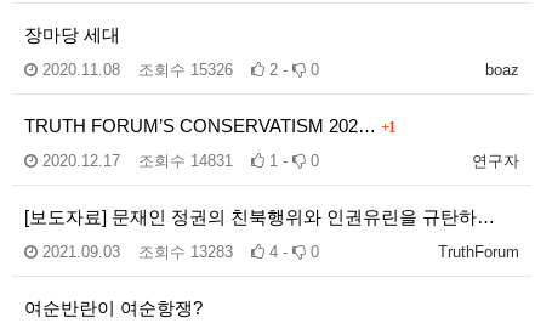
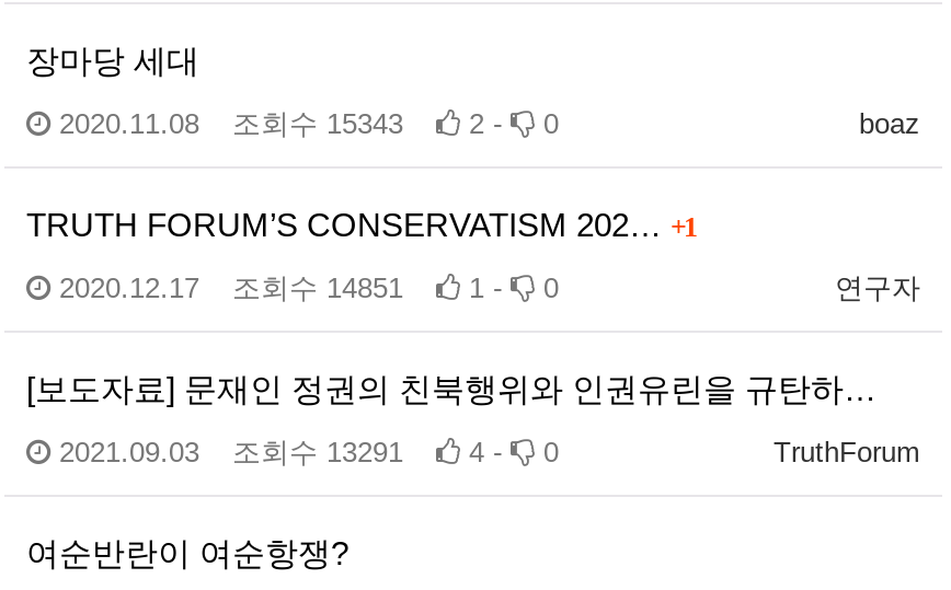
[138,61,233,79] 조회수 15326 -> [232,107,403,140] 조회수 15343
[138,152,233,170] 조회수 14831 -> [232,271,403,304] 조회수 14851
[42,243,319,261] 2021.09.03 조회수 13283 4 - 0 -> [59,436,559,468] 2021.09.03 조회수 13291 4 - 0

